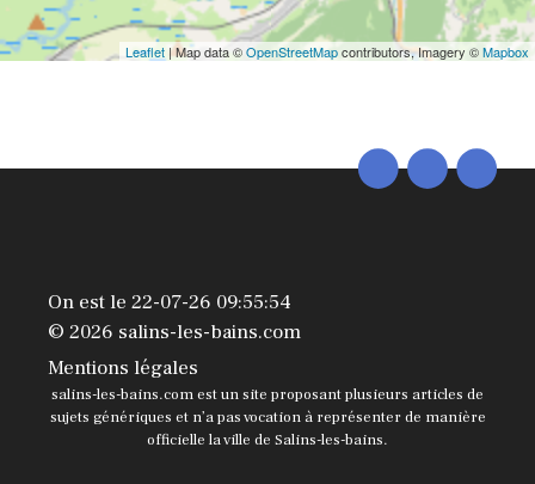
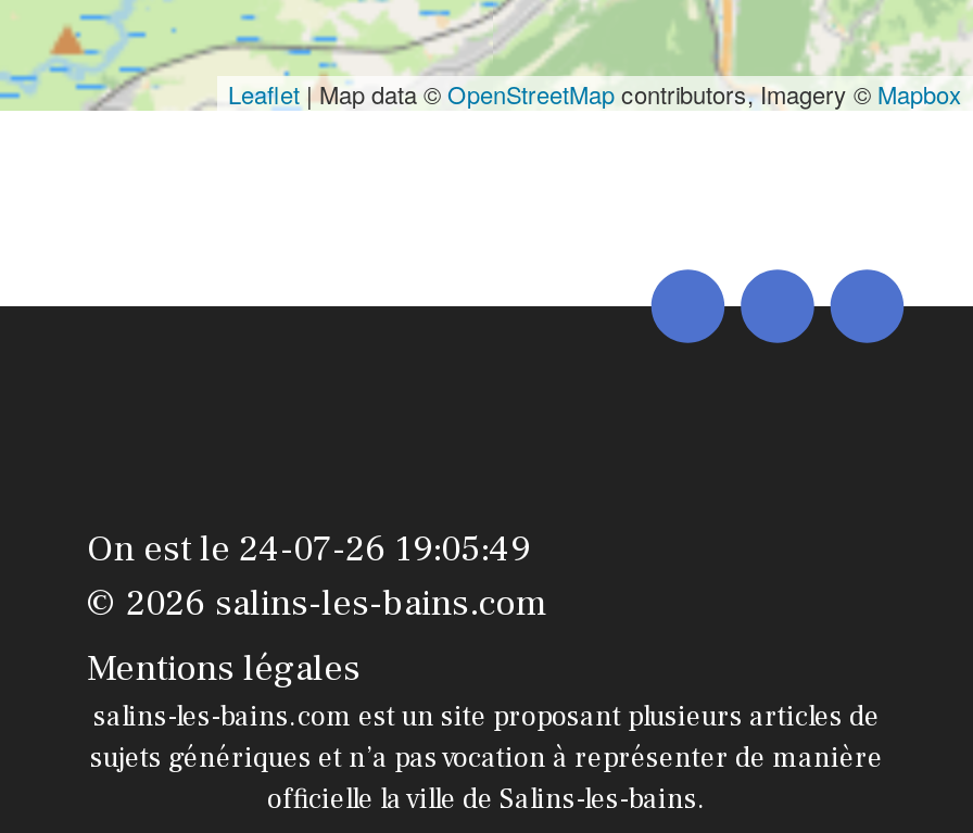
[48,289,291,315] On est le 22-07-26 09:55:54 -> [87,526,530,573] On est le 24-07-26 19:05:49

